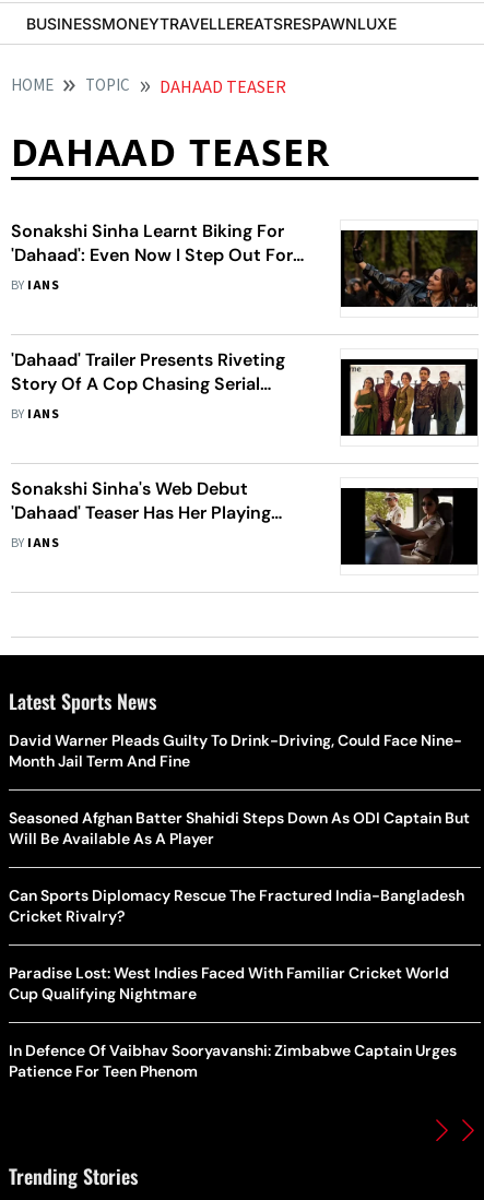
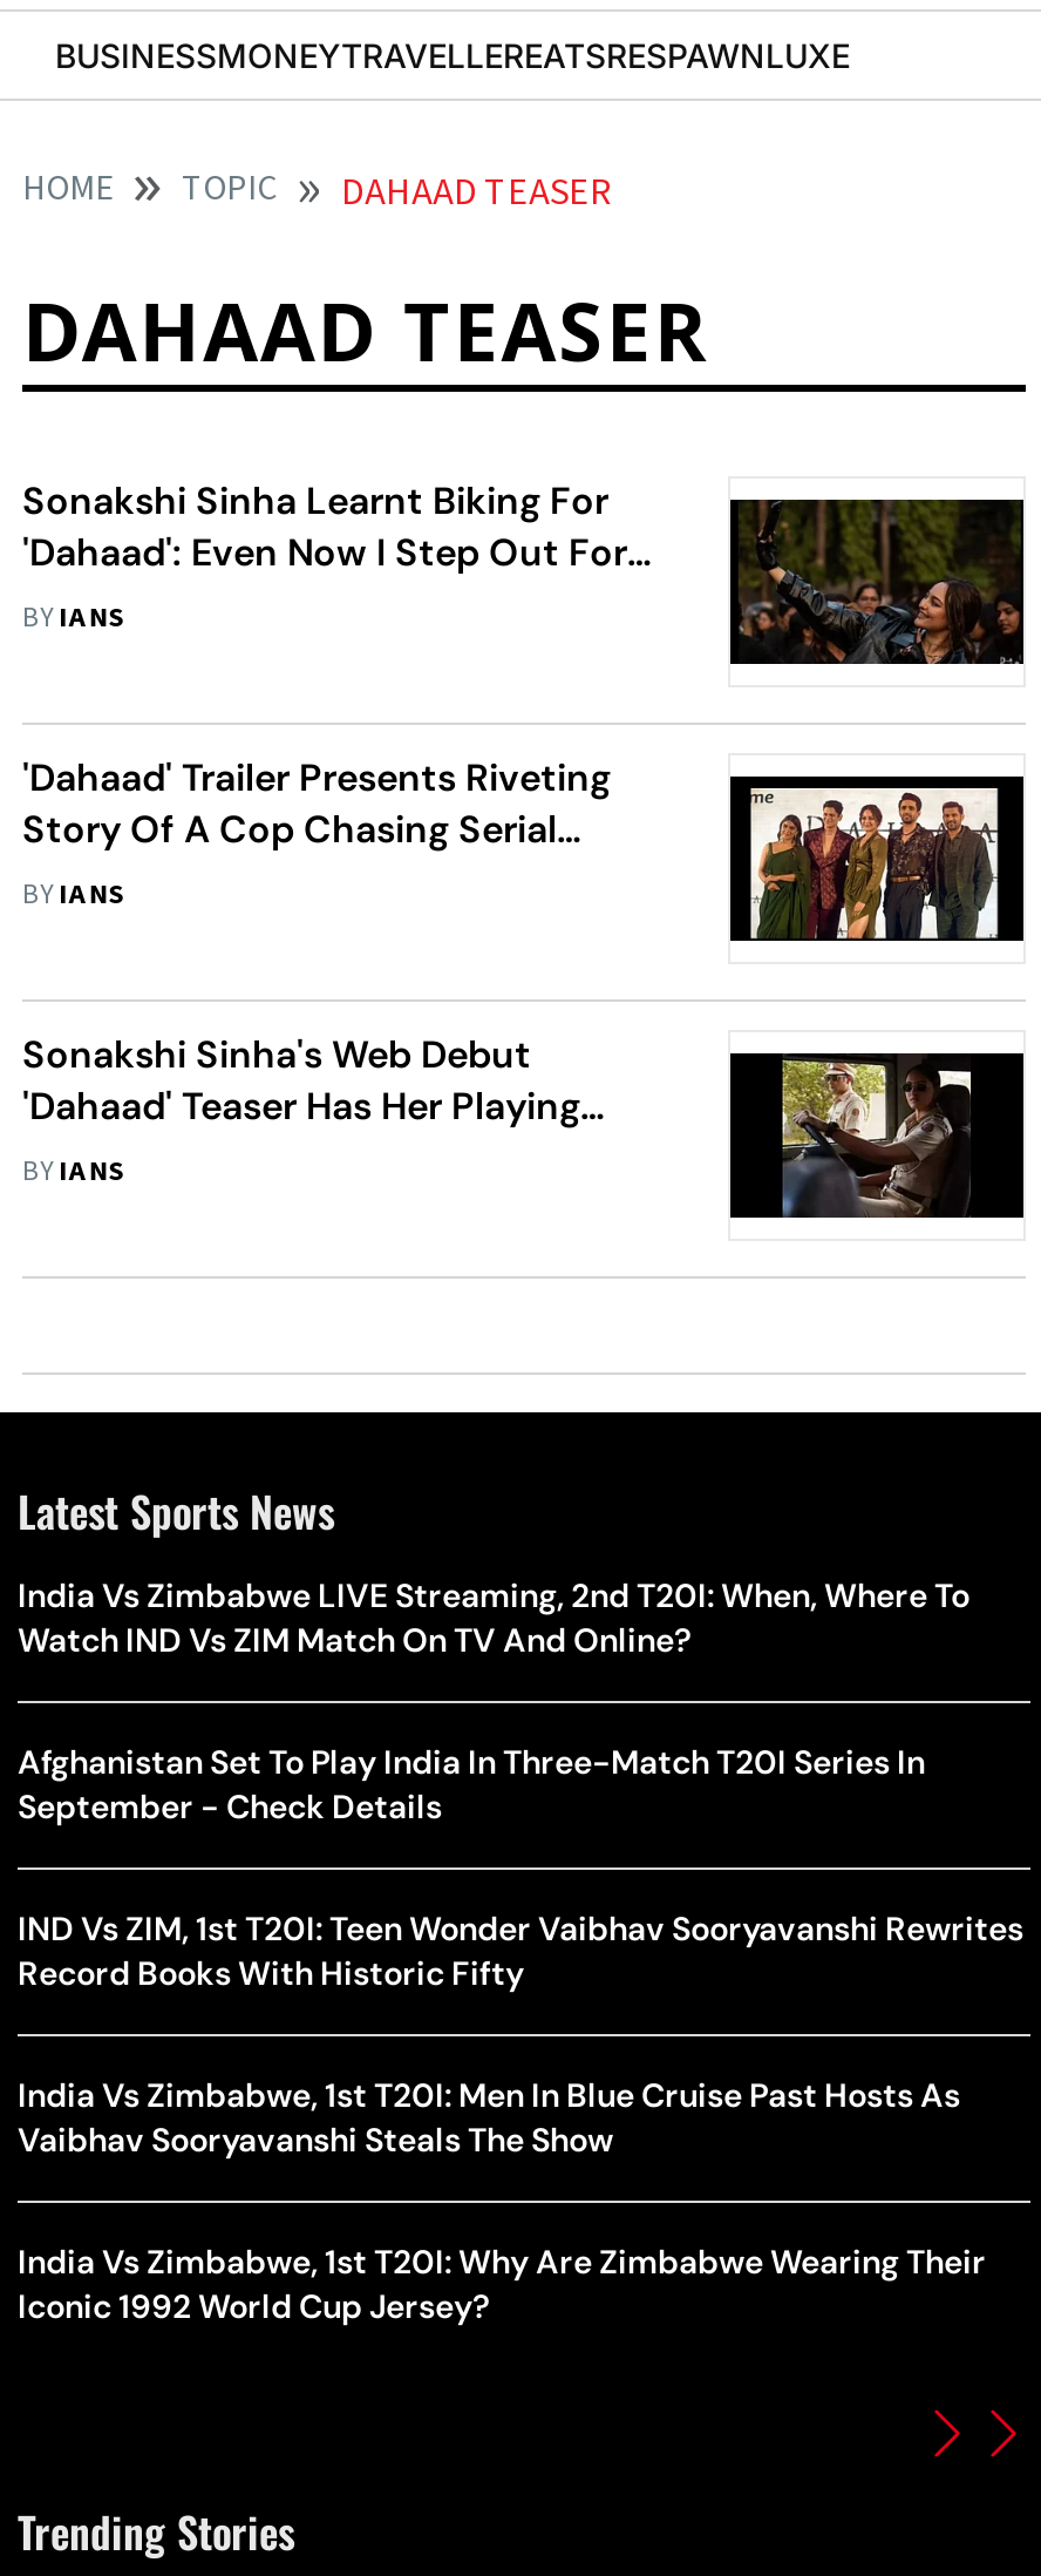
[9,730,462,771] David Warner Pleads Guilty To Drink-Driving, Could Face Nine- | Month Jail Term And Fine -> [18,1574,969,1661] India Vs Zimbabwe LIVE Streaming, 2nd T20I: When, Where To | Watch IND Vs ZIM Match On TV And Online?
[9,808,470,848] Seasoned Afghan Batter Shahidi Steps Down As ODI Captain But | Will Be Available As A Player -> [18,1741,925,1828] Afghanistan Set To Play India In Three-Match T20I Series In | September - Check Details
[9,886,464,926] Can Sports Diplomacy Rescue The Fractured India-Bangladesh | Cricket Rivalry? -> [18,1907,1023,1994] IND Vs ZIM, 1st T20I: Teen Wonder Vaibhav Sooryavanshi Rewrites | Record Books With Historic Fifty
[9,963,449,1003] Paradise Lost: West Indies Faced With Familiar Cricket World | Cup Qualifying Nightmare -> [18,2074,960,2161] India Vs Zimbabwe, 1st T20I: Men In Blue Cruise Past Hosts As | Vaibhav Sooryavanshi Steals The Show
[9,1041,457,1081] In Defence Of Vaibhav Sooryavanshi: Zimbabwe Captain Urges | Patience For Teen Phenom -> [18,2241,986,2327] India Vs Zimbabwe, 1st T20I: Why Are Zimbabwe Wearing Their | Iconic 1992 World Cup Jersey?

